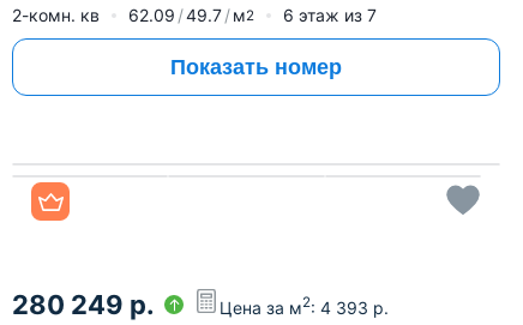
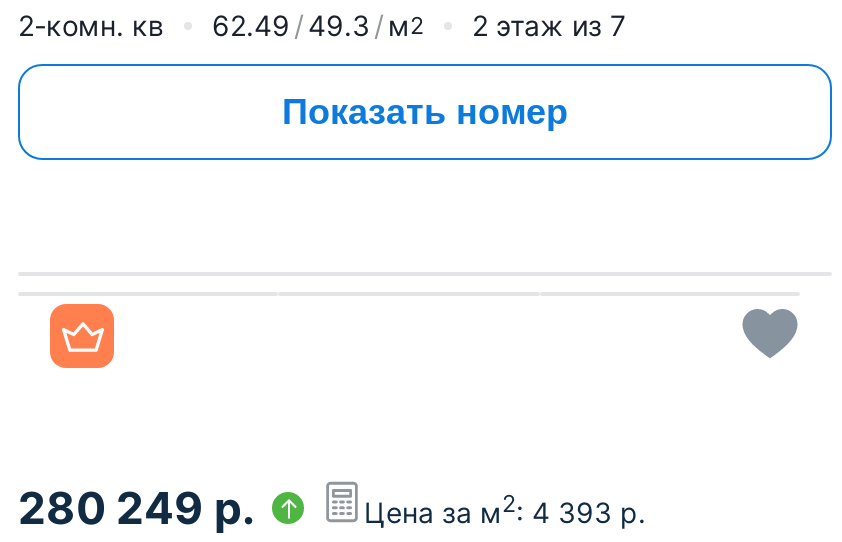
[128,5,254,26] 62.09 49.7 м2 -> [212,9,424,43] 62.49 49.3 м2
[283,5,377,26] 6 этаж из 7 -> [472,9,626,43] 2 этаж из 7

